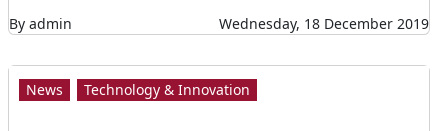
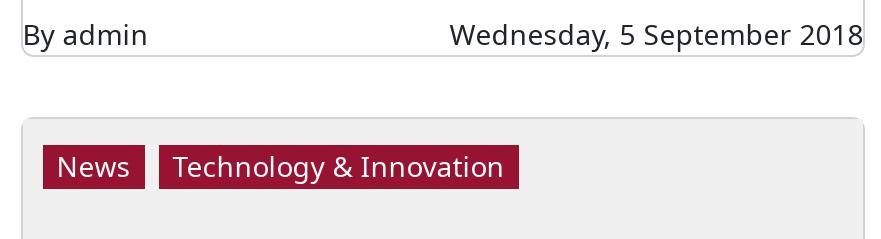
[219,14,429,33] Wednesday, 18 December 2019 -> [449,14,863,52] Wednesday, 5 September 2018

